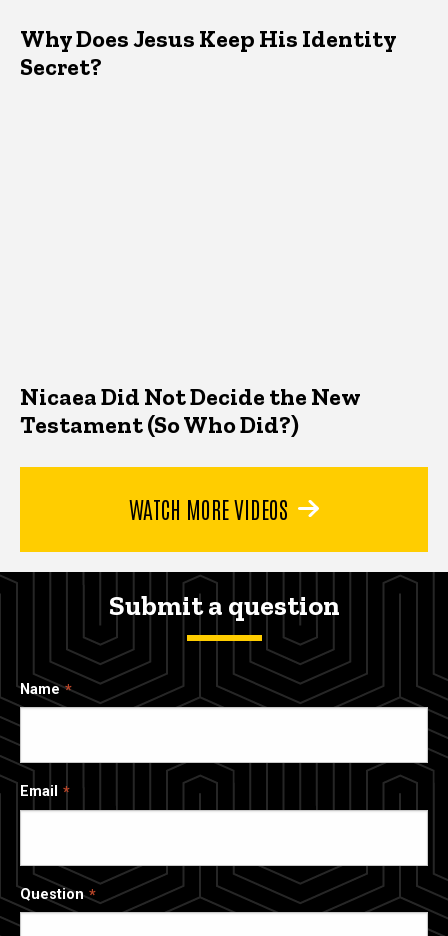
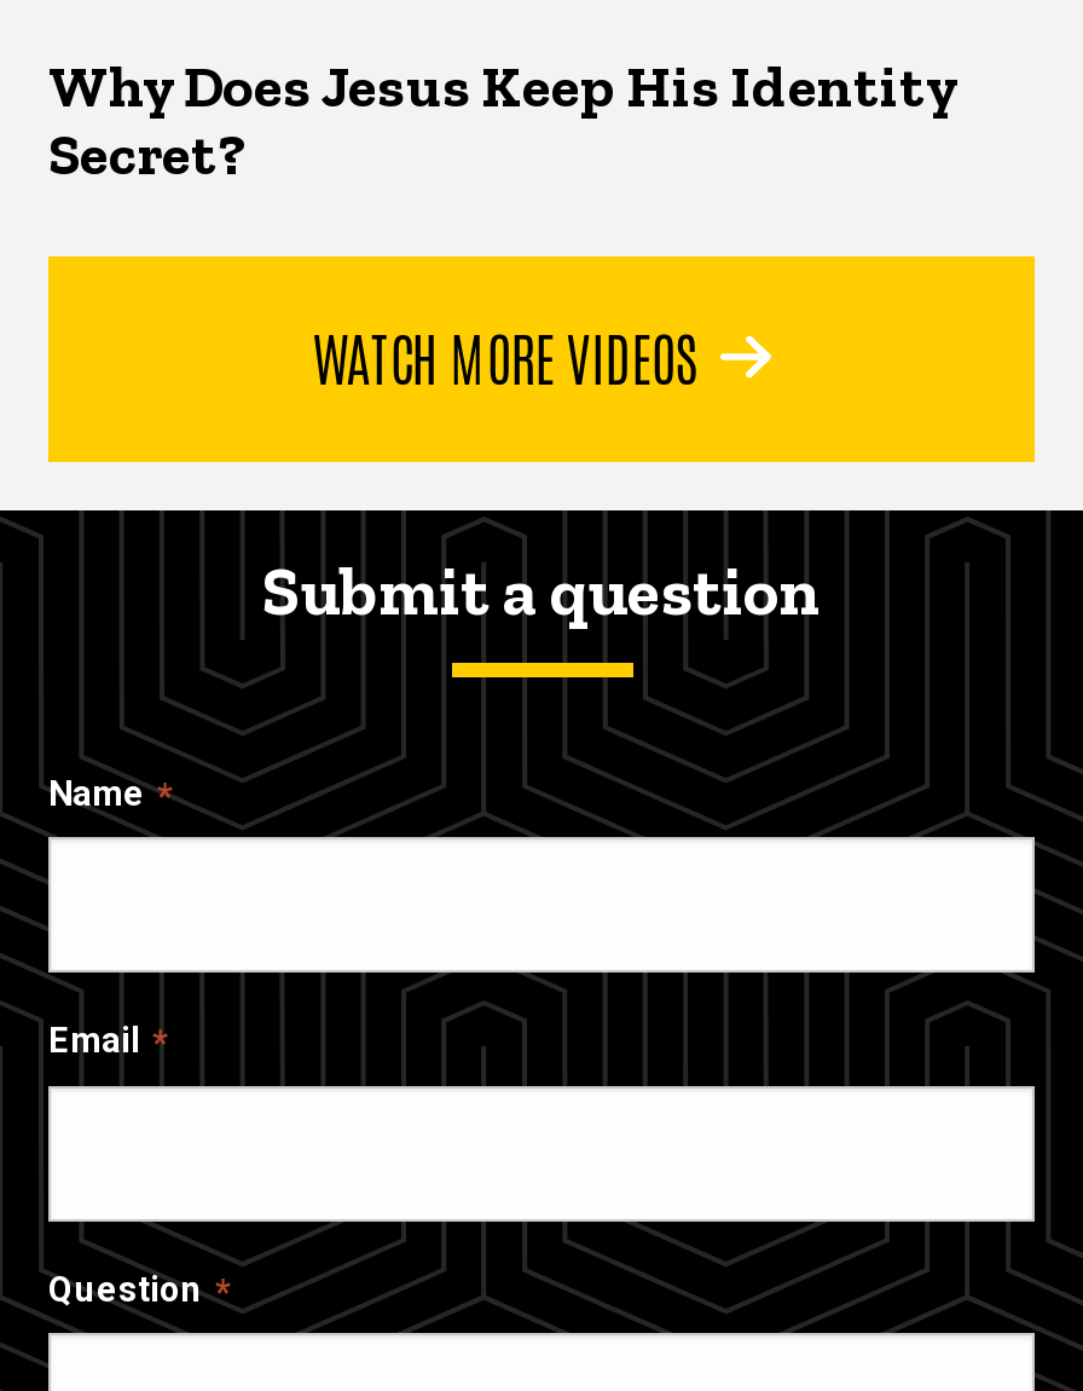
[20,382,360,439] Nicaea Did Not Decide the New | Testament (So Who Did?) -> none

